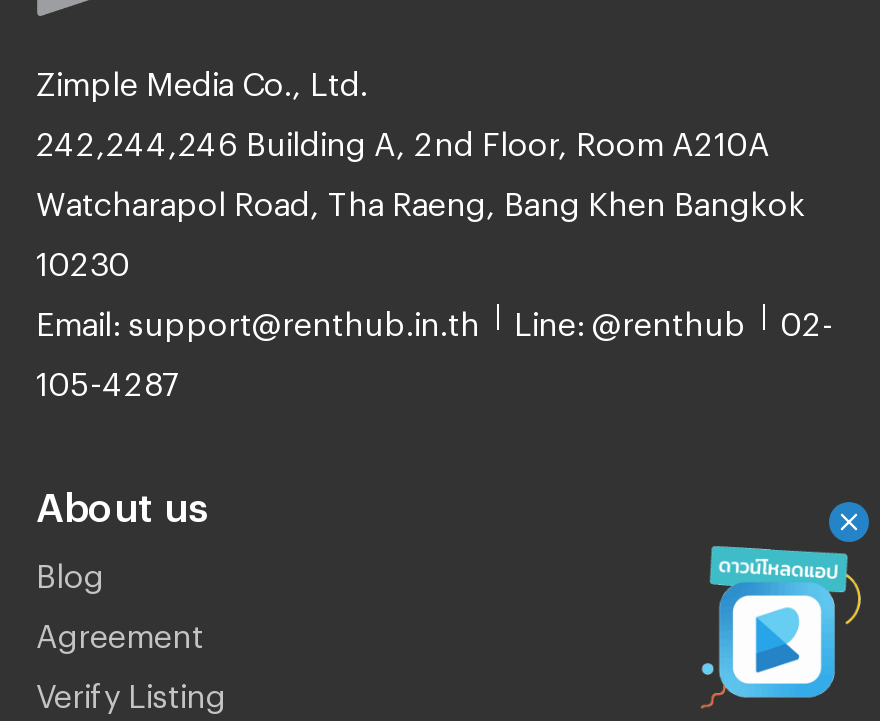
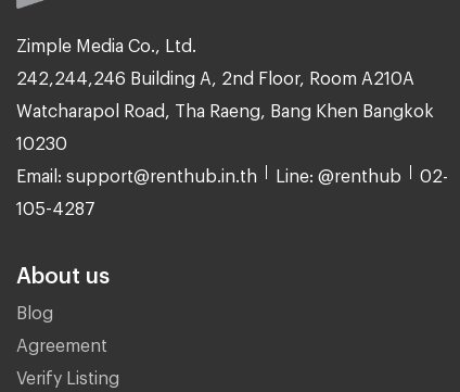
[701,500,871,710] [image] -> none

